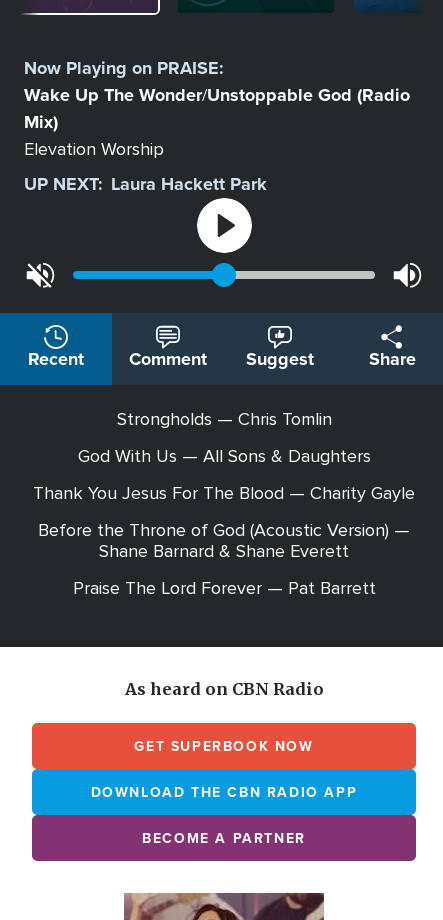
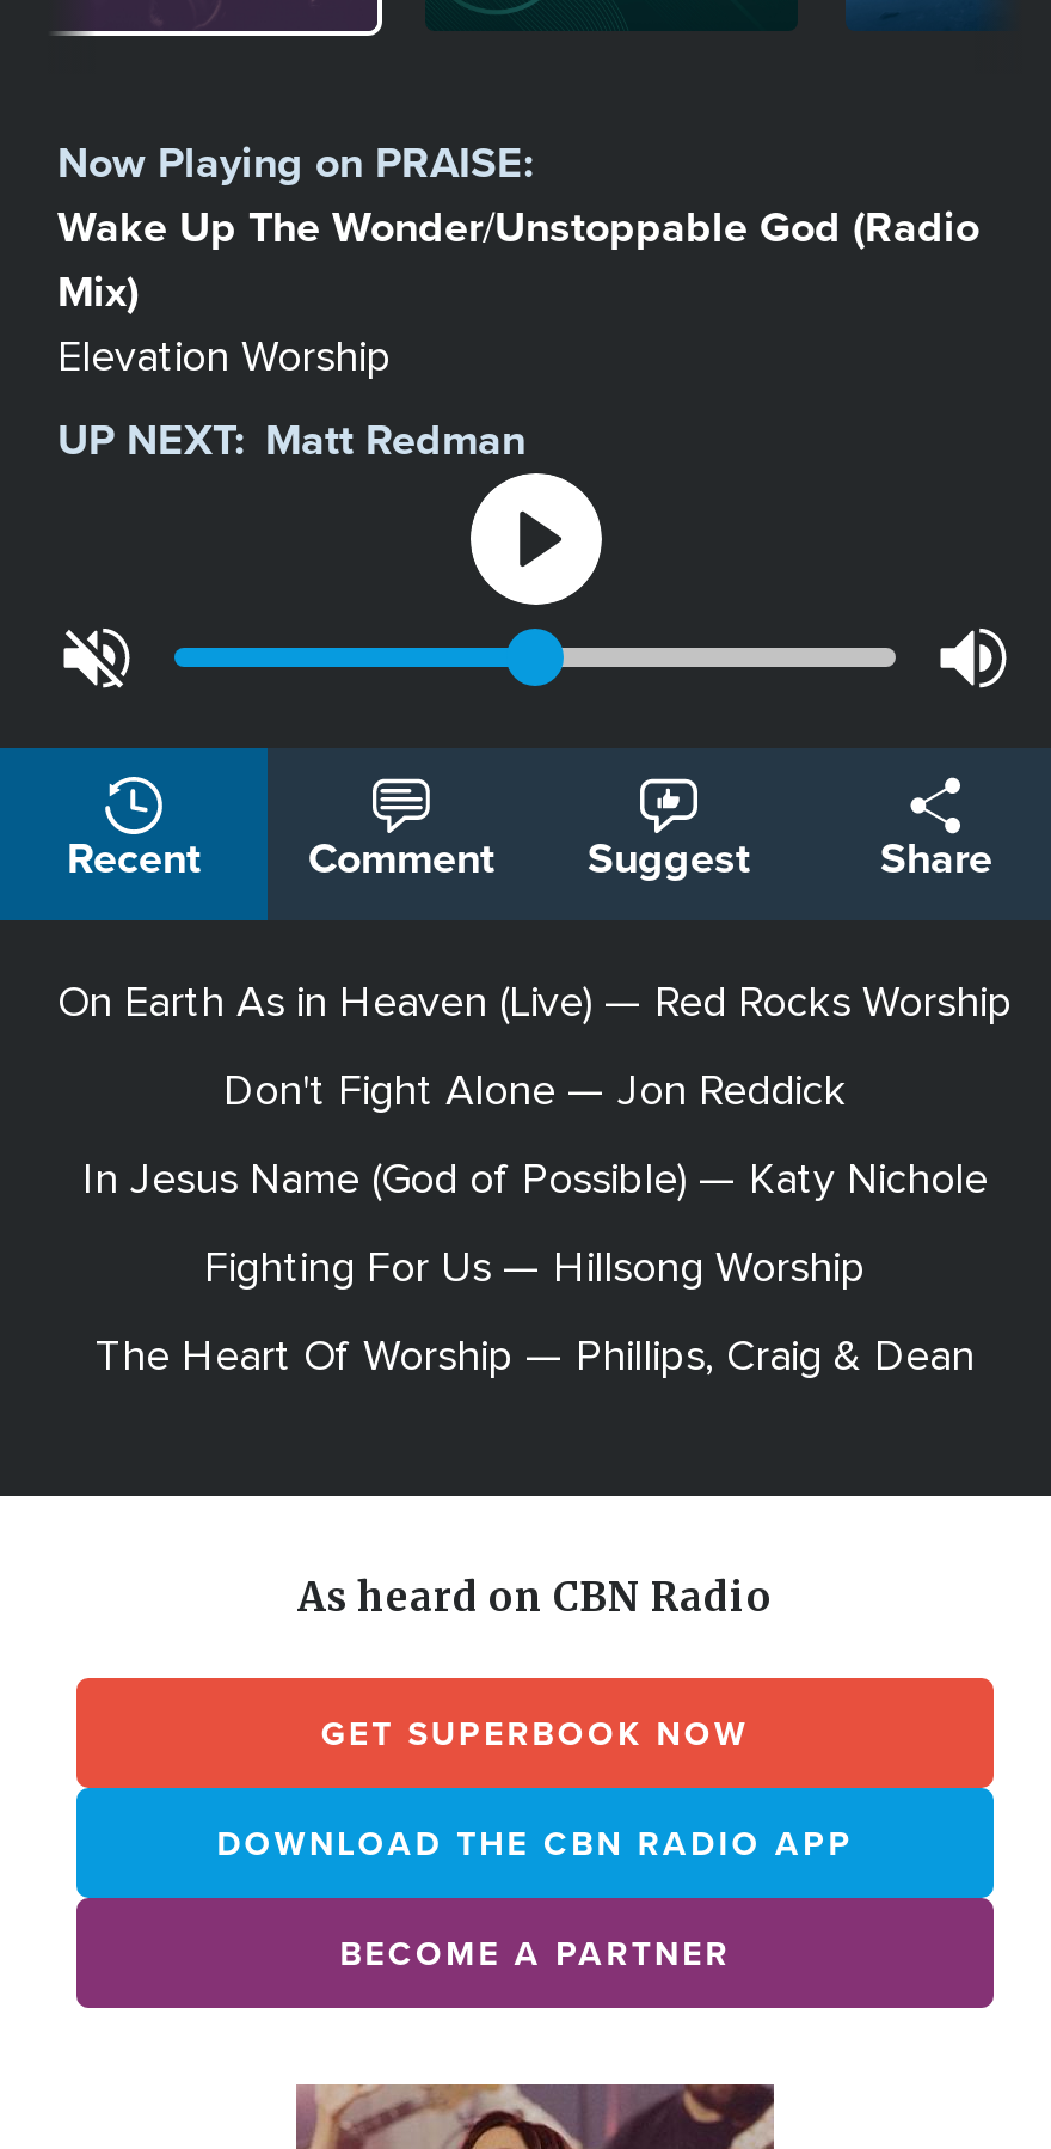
[24,171,267,197] UP NEXT: Laura Hackett Park -> [57,409,525,471] UP NEXT: Matt Redman
[116,408,331,430] Strongholds — Chris Tomlin -> [57,976,1013,1028] On Earth As in Heaven (Live) — Red Rocks Worship
[77,445,370,467] God With Us — All Sons & Daughters -> [223,1064,847,1117] Don't Fight Alone — Jon Reddick
[33,482,415,504] Thank You Jesus For The Blood — Charity Gayle -> [82,1152,988,1205] In Jesus Name (God of Possible) — Katy Nichole
[38,519,410,562] Before the Throne of God (Acoustic Version) — | Shane Barnard & Shane Everett -> [204,1241,866,1293] Fighting For Us — Hillsong Worship
[72,577,375,599] Praise The Lord Forever — Pat Barrett -> [96,1329,975,1382] The Heart Of Worship — Phillips, Craig & Dean

